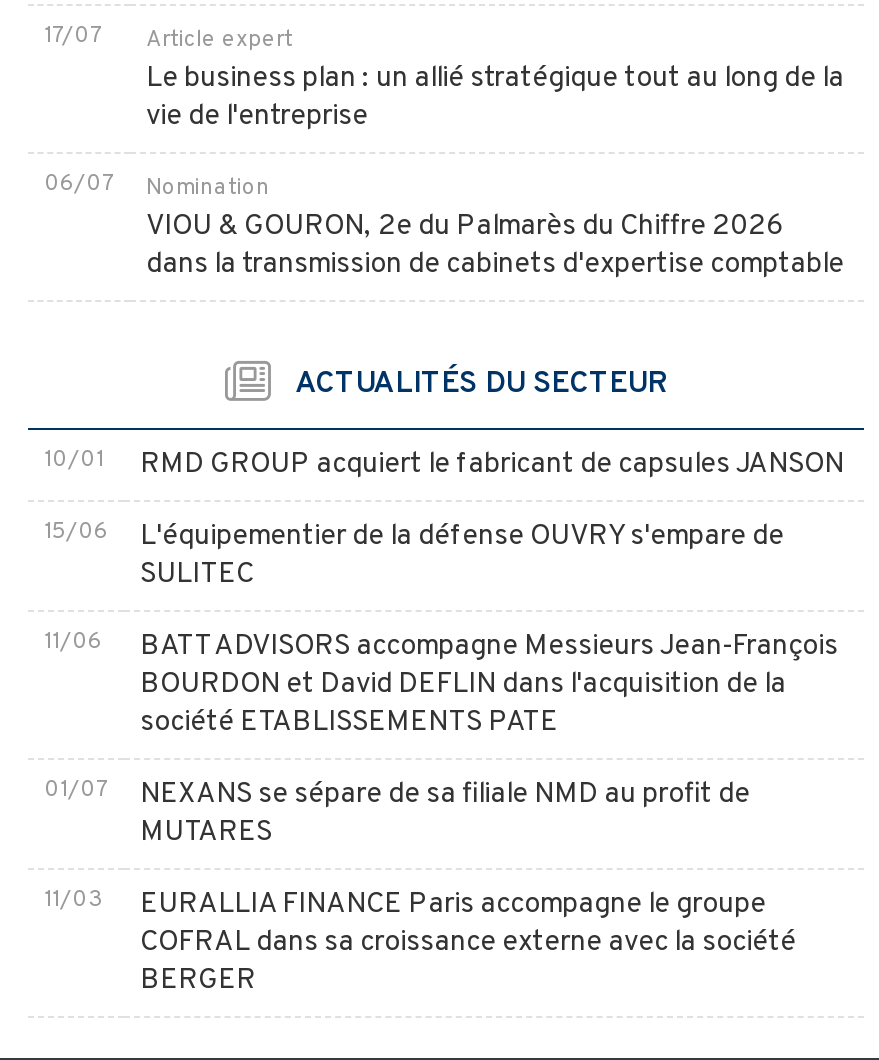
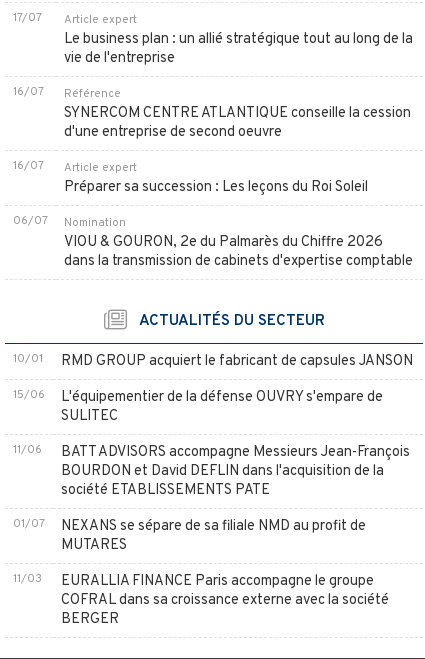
none -> [13,85,411,197] 16/07 | Référence | SYNERCOM CENTRE ATLANTIQUE conseille la cession | d'une entreprise de second oeuvre | 16/07 | Article expert | Préparer sa succession : Les leçons du Roi Soleil

